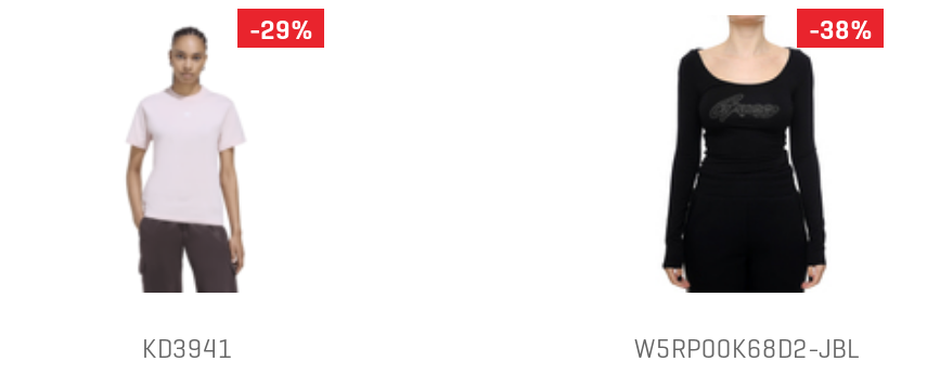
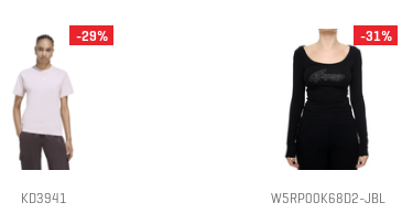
[809,13,872,46] -38% -> [360,28,392,44] -31%

